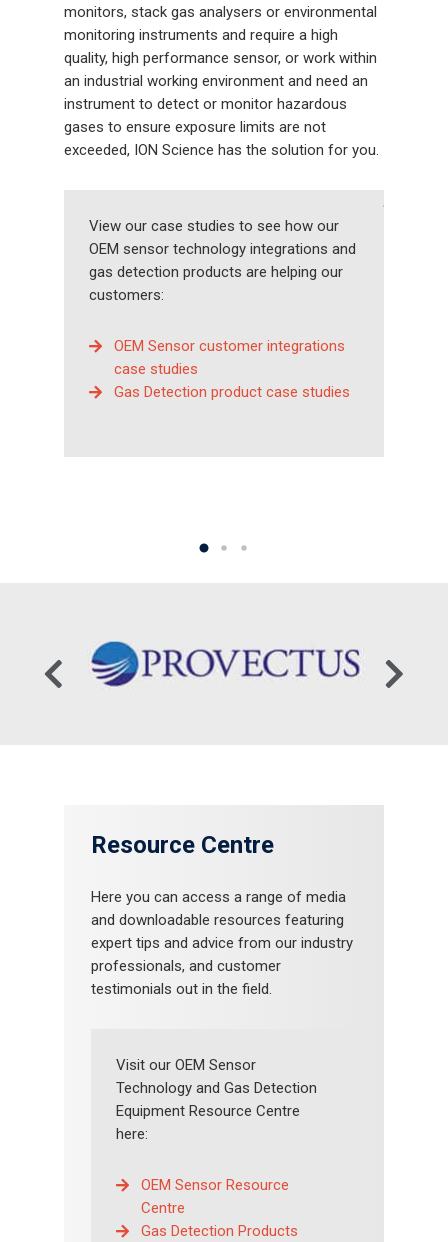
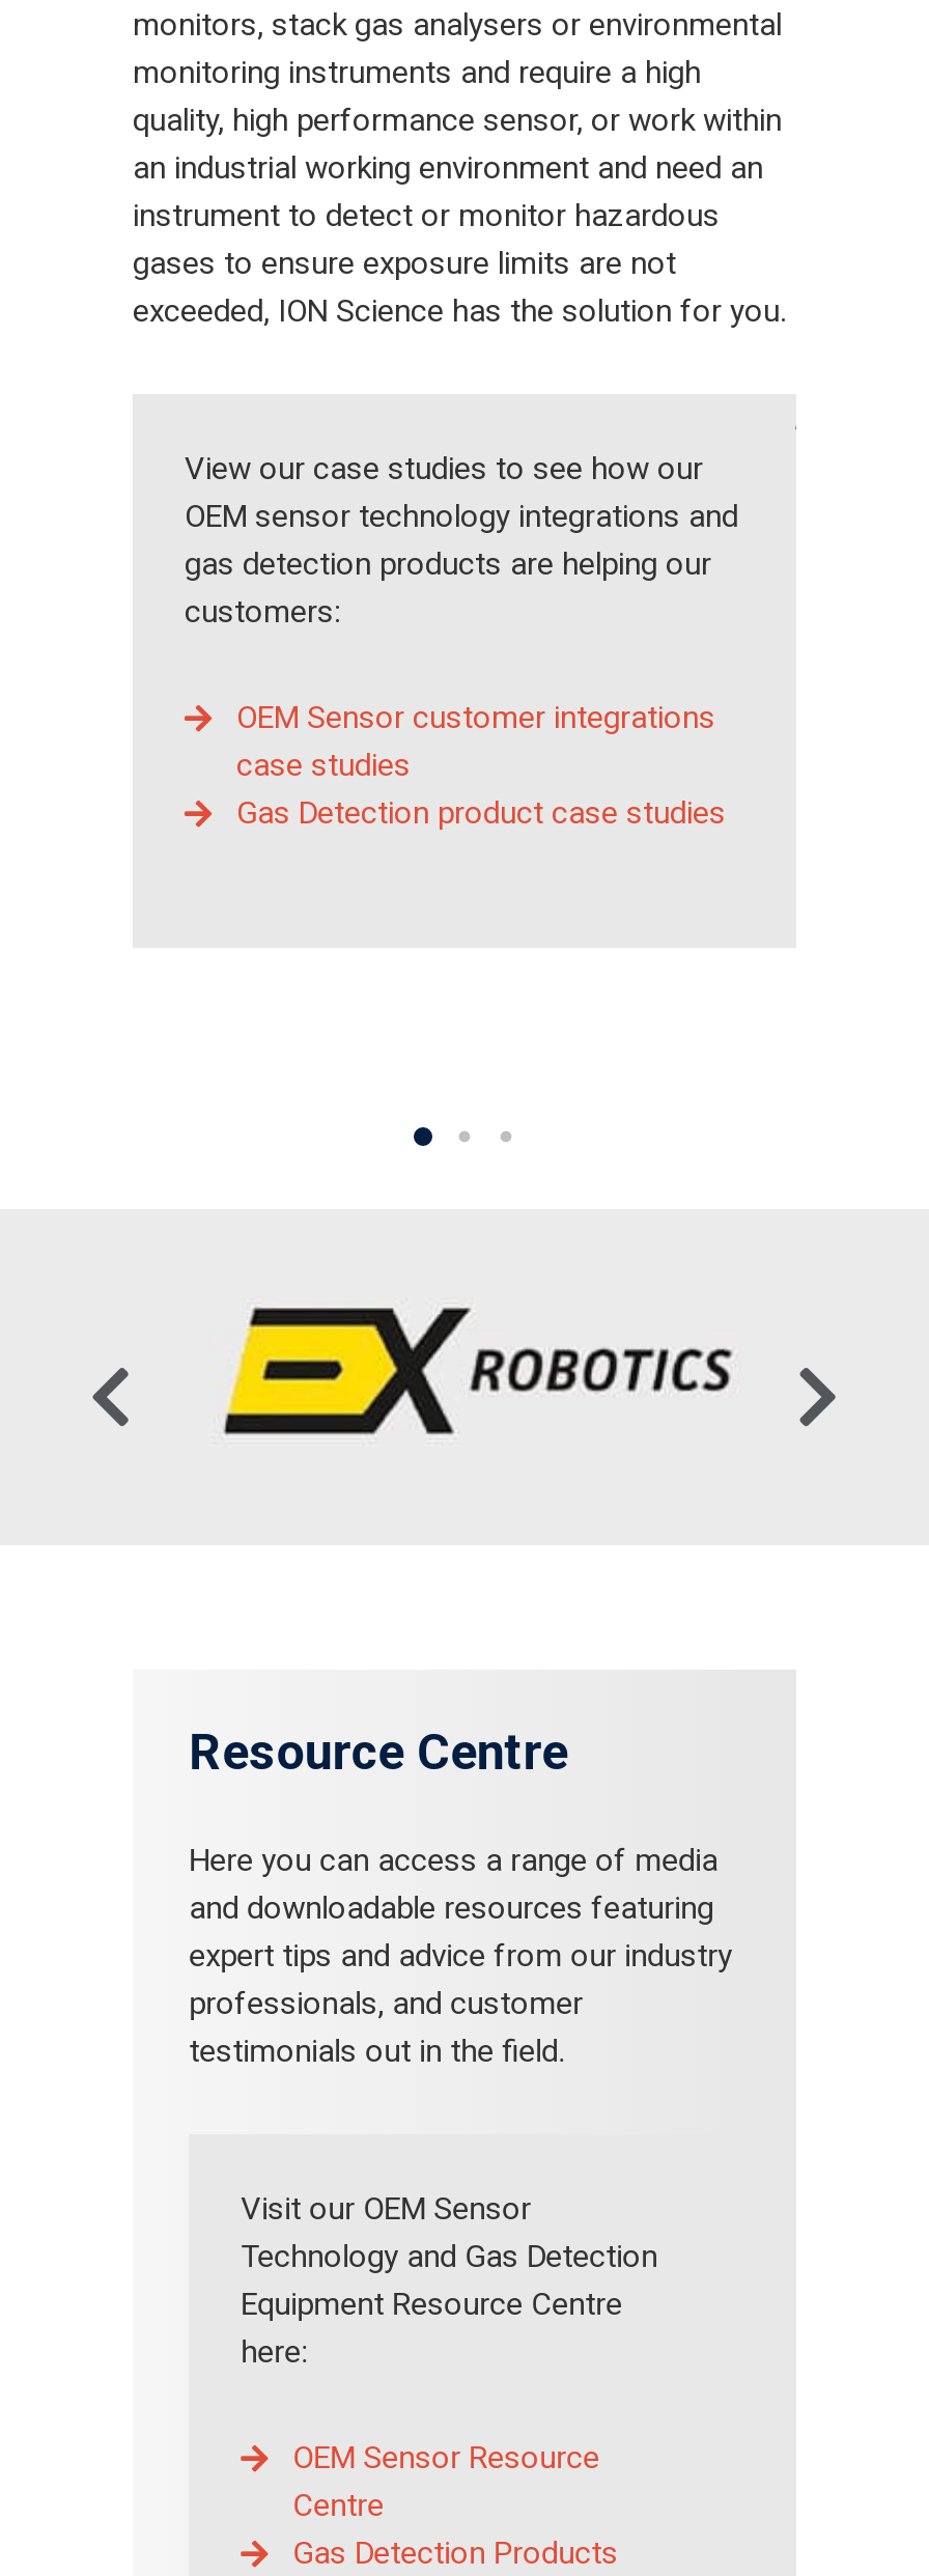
[90,630,361,692] [image] -> [191,1307,744,1435] [image]

